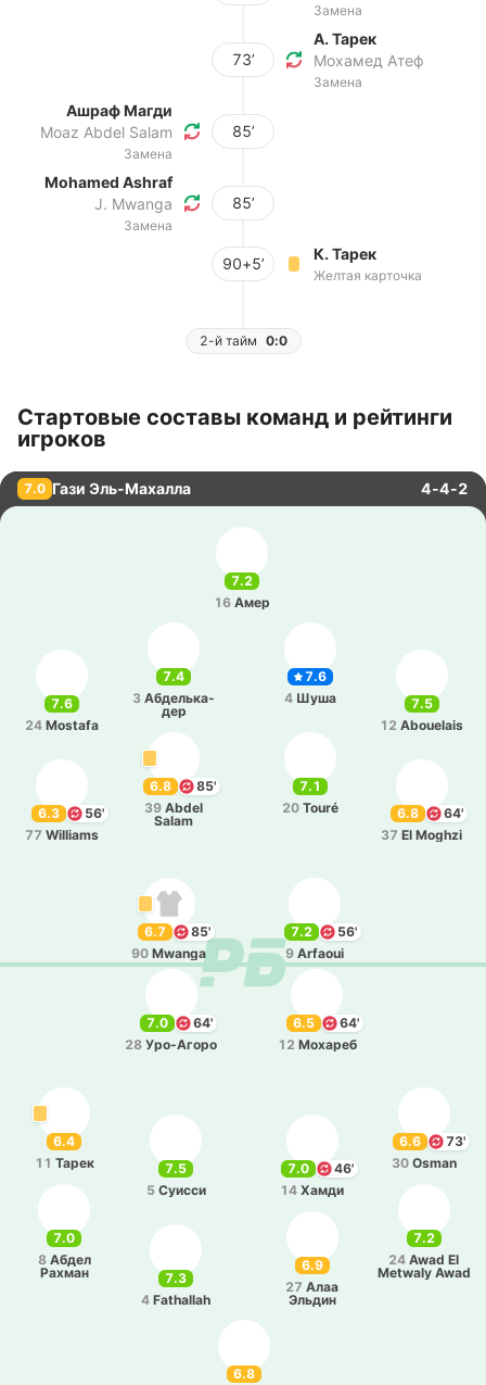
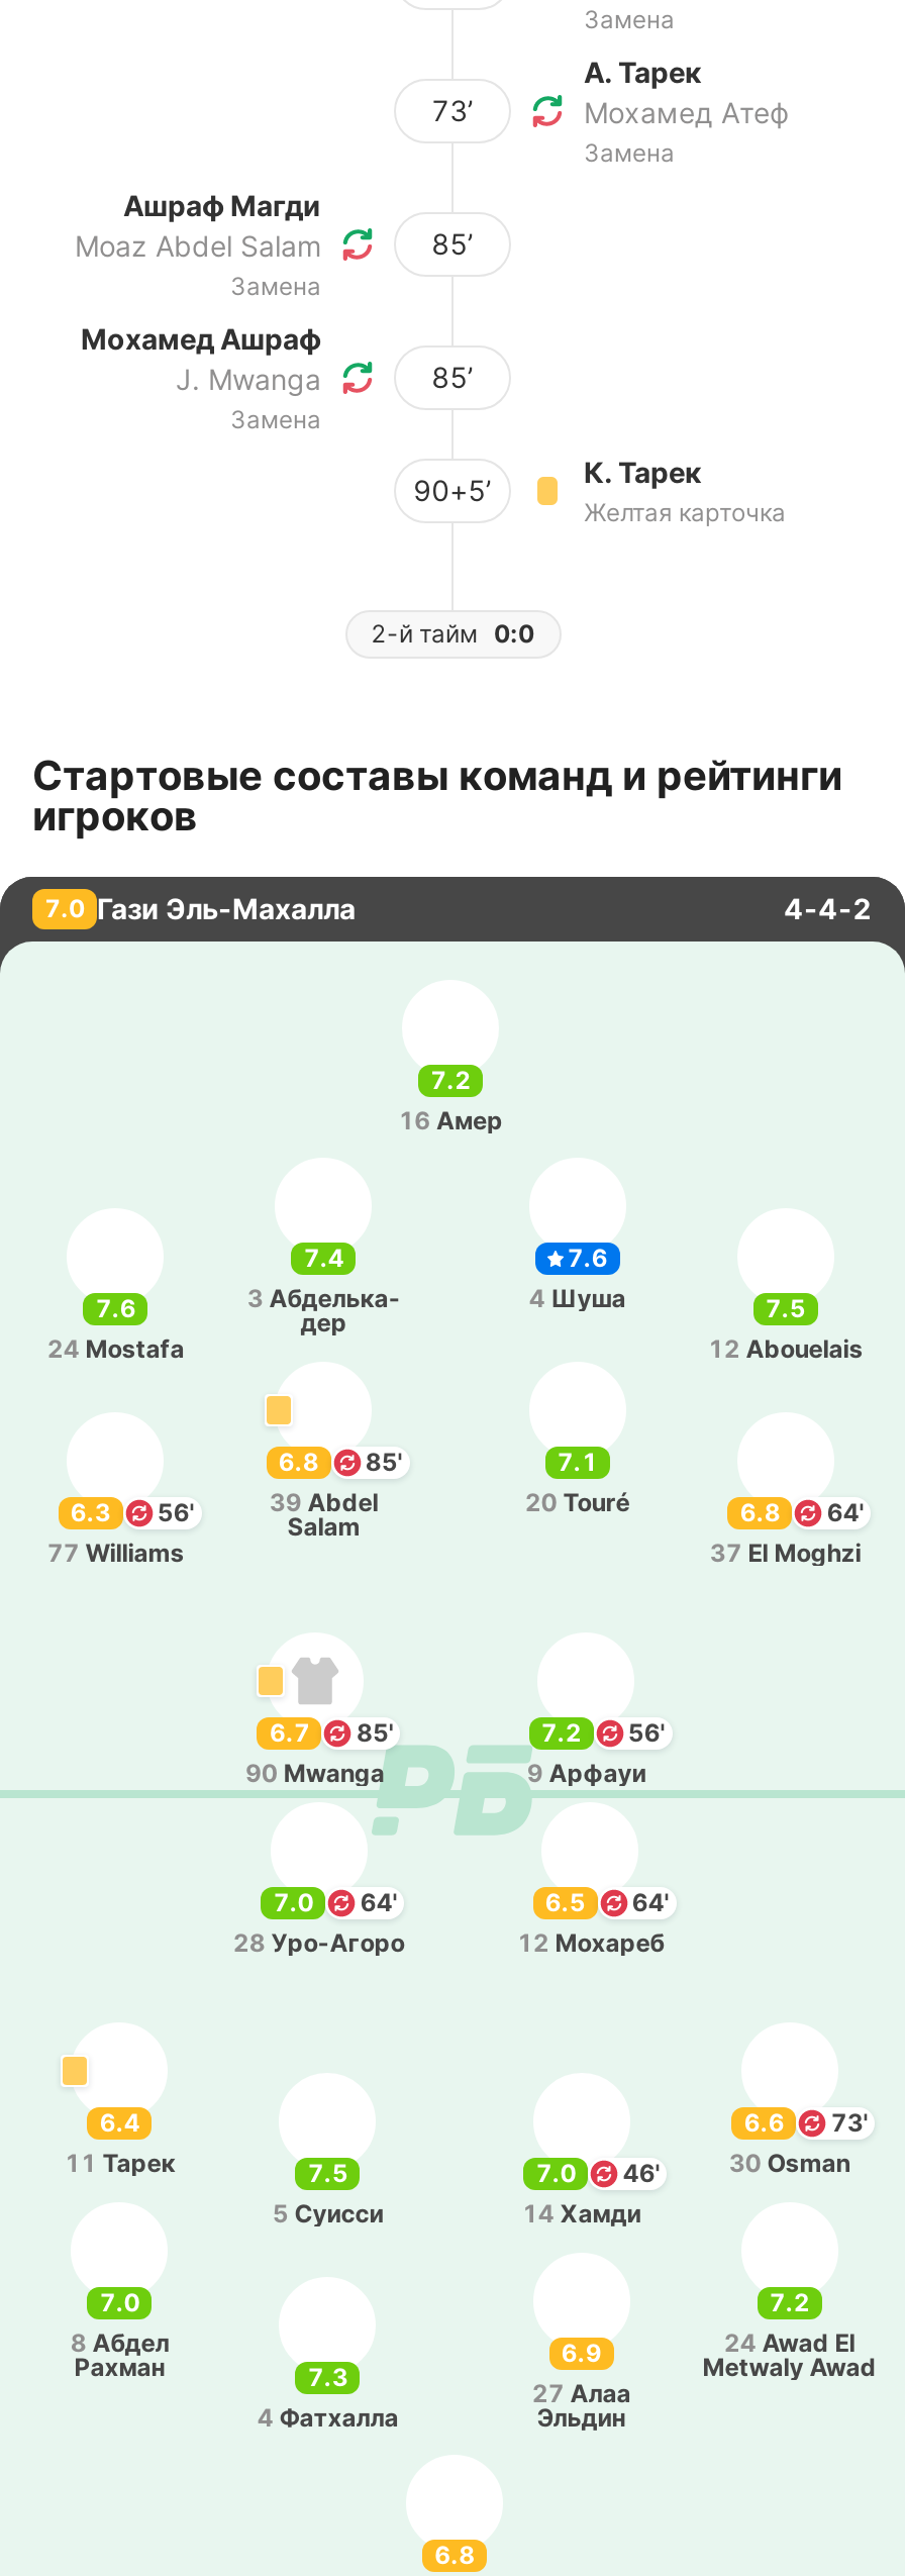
[44,173,172,191] Mohamed Ashraf -> [81,321,321,356] Мохамед Ашраф
[286,945,344,961] 9 Arfaoui -> [527,1758,646,1788] 9 Арфауи
[141,1292,211,1308] 4 Fathallah -> [257,2403,399,2433] 4 Фатхалла

